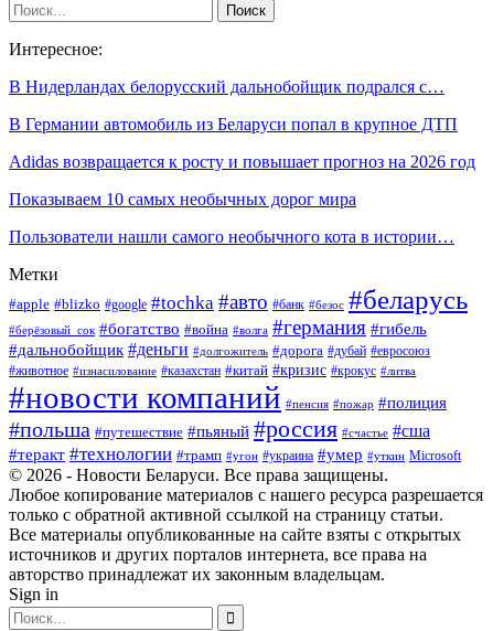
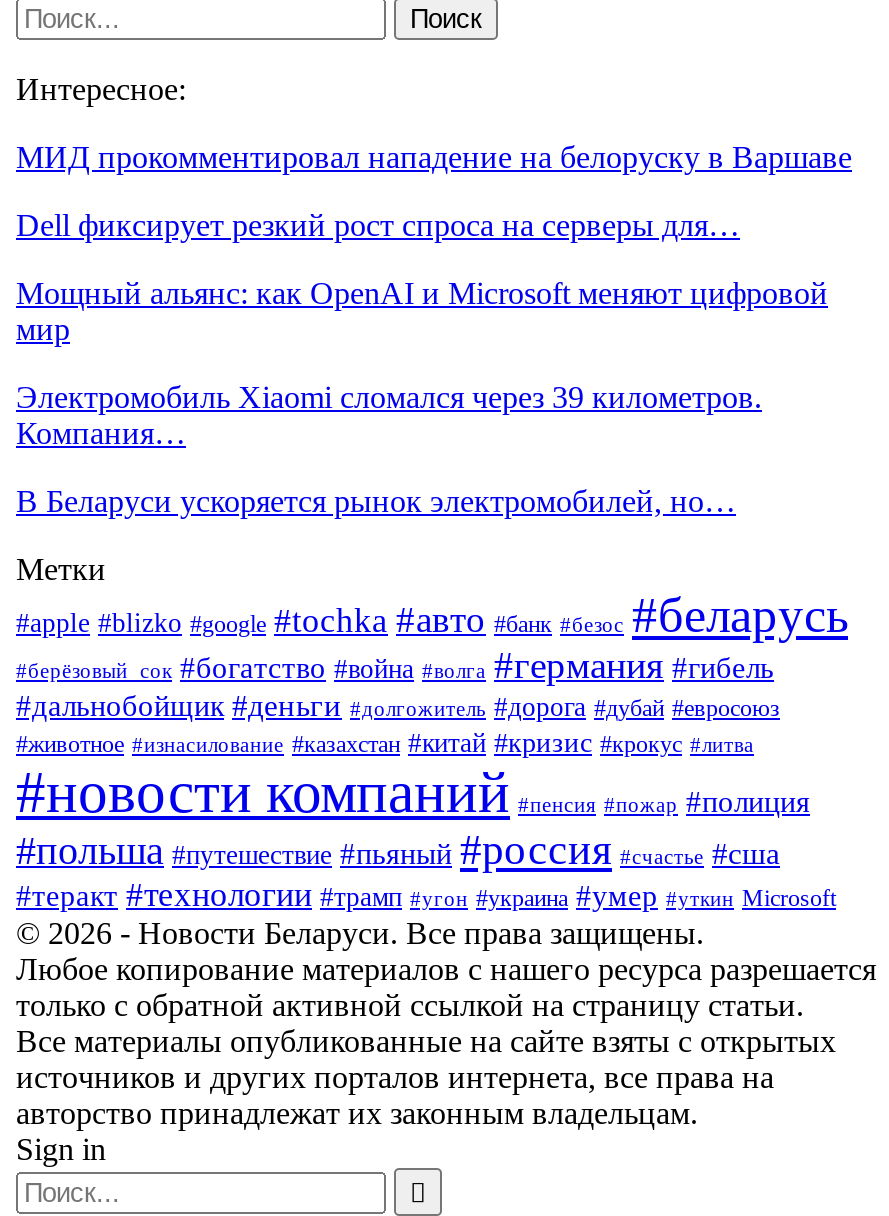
[9,77,444,96] В Нидерландах белорусский дальнобойщик подрался с… -> [16,140,852,174] МИД прокомментировал нападение на белоруску в Варшаве
[9,115,458,133] В Германии автомобиль из Беларуси попал в крупное ДТП -> [16,208,740,242] Dell фиксирует резкий рост спроса на серверы для…
[9,152,475,171] Adidas возвращается к росту и повышает прогноз на 2026 год -> [16,276,828,346] Мощный альянс: как OpenAI и Microsoft меняют цифровой | мир
[9,190,356,208] Показываем 10 самых необычных дорог мира -> [16,380,762,450] Электромобиль Xiaomi сломался через 39 километров. | Компания…
[9,227,454,246] Пользователи нашли самого необычного кота в истории… -> [16,484,736,518] В Беларуси ускоряется рынок электромобилей, но…

